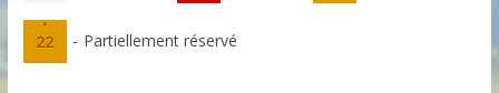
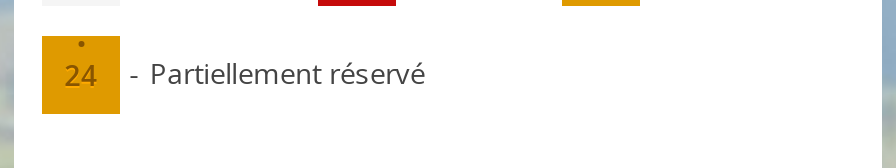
[36,30,237,52] 22 - Partiellement réservé -> [64,54,426,94] 24 - Partiellement réservé

